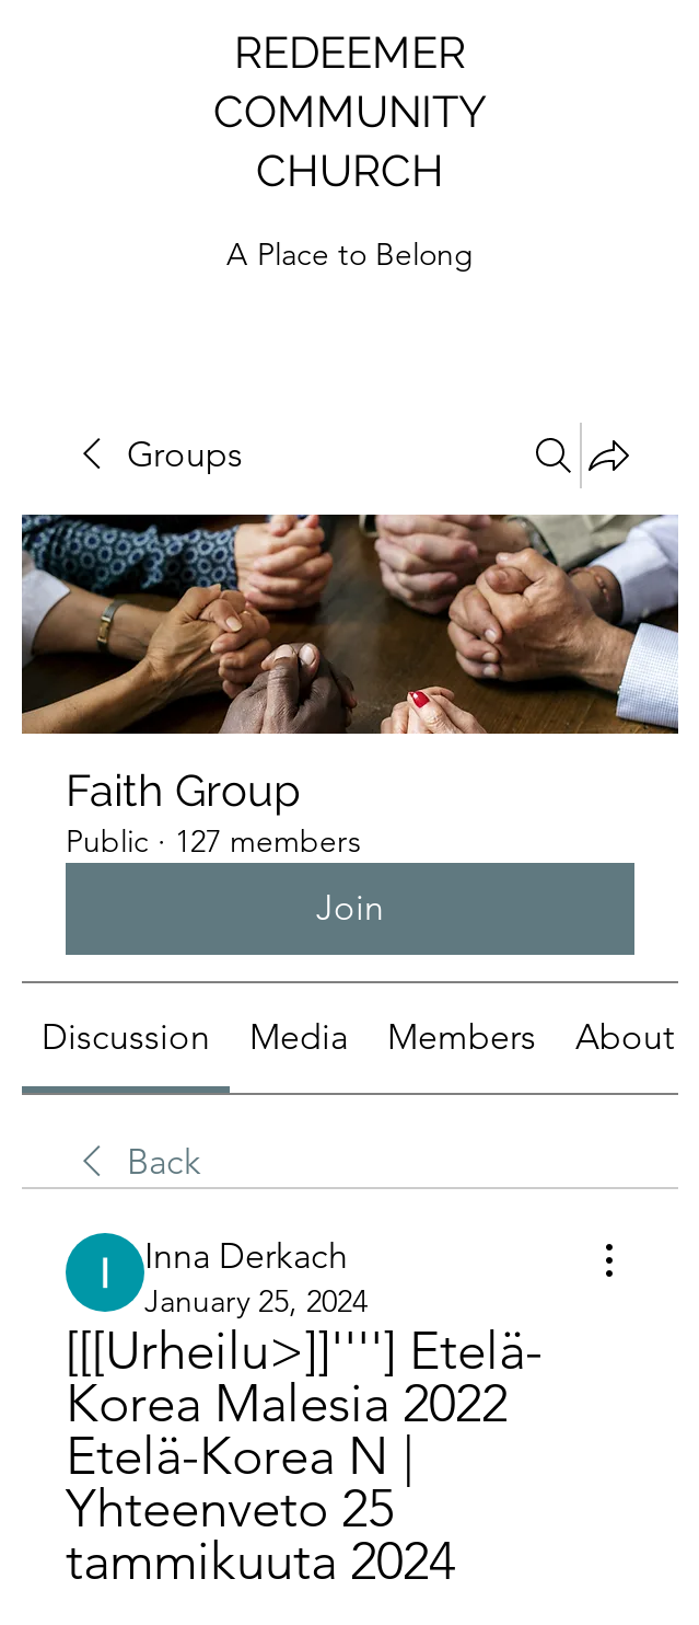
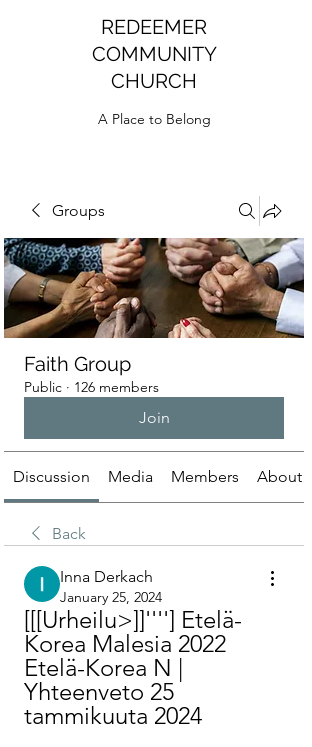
[66,821,361,861] Public · 127 members -> [24,378,159,396] Public · 126 members

